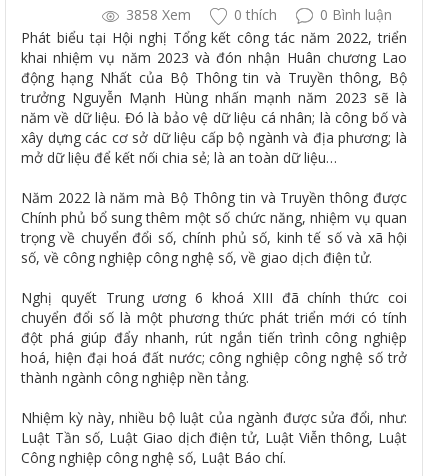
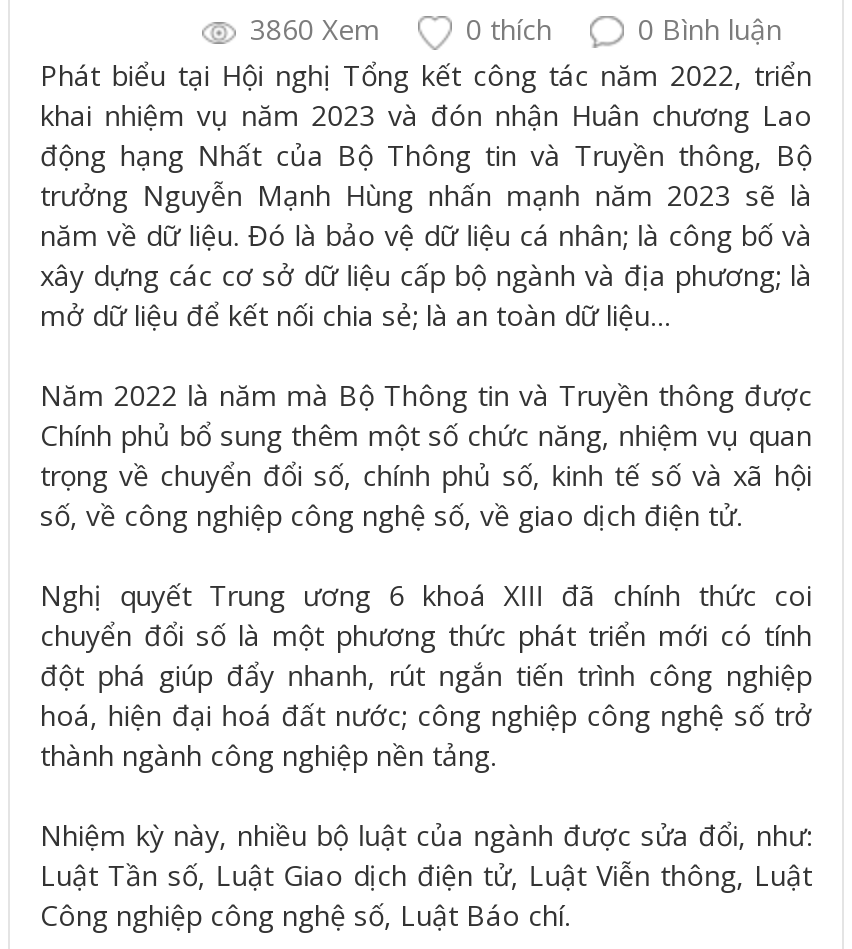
[126,5,191,24] 3858 Xem -> [250,10,380,48] 3860 Xem

